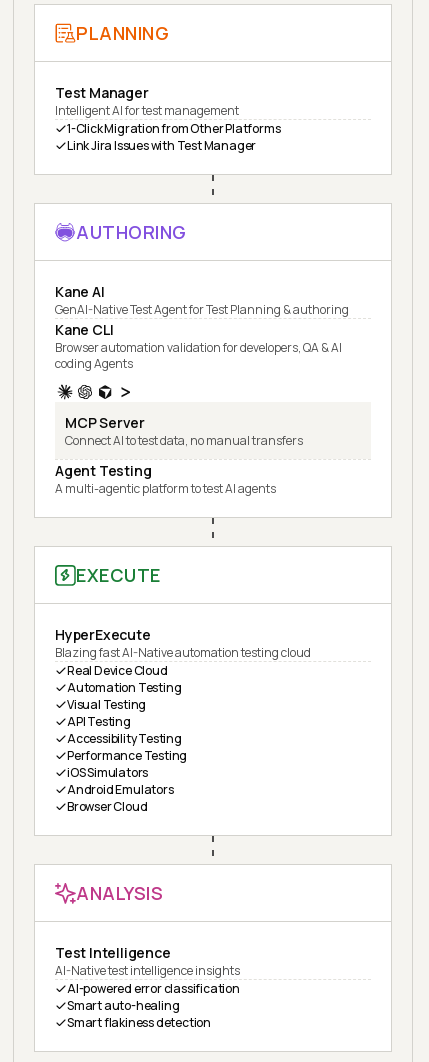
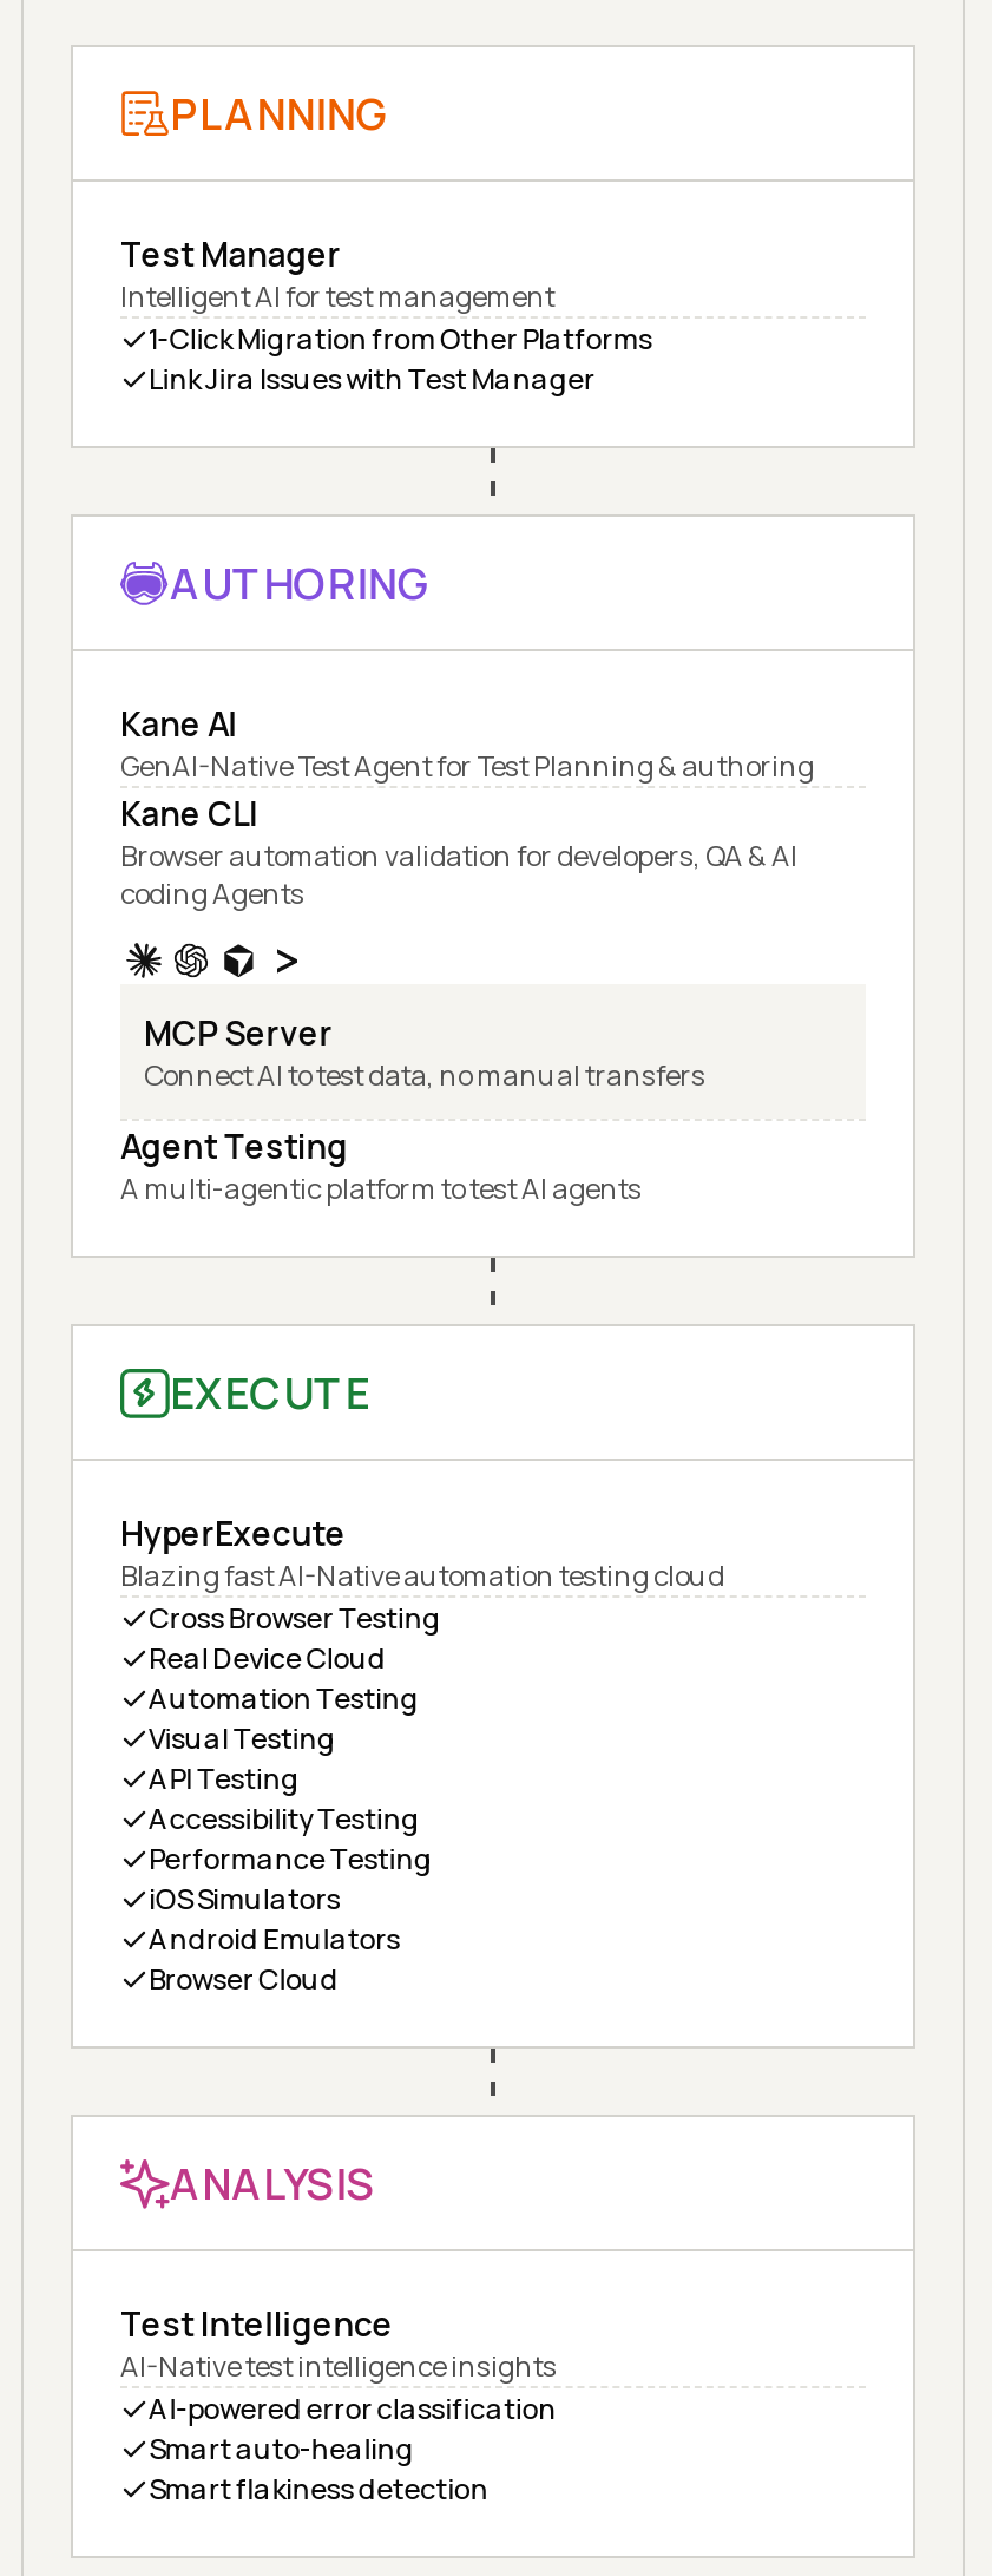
none -> [149,1598,441,1638] Cross Browser Testing

